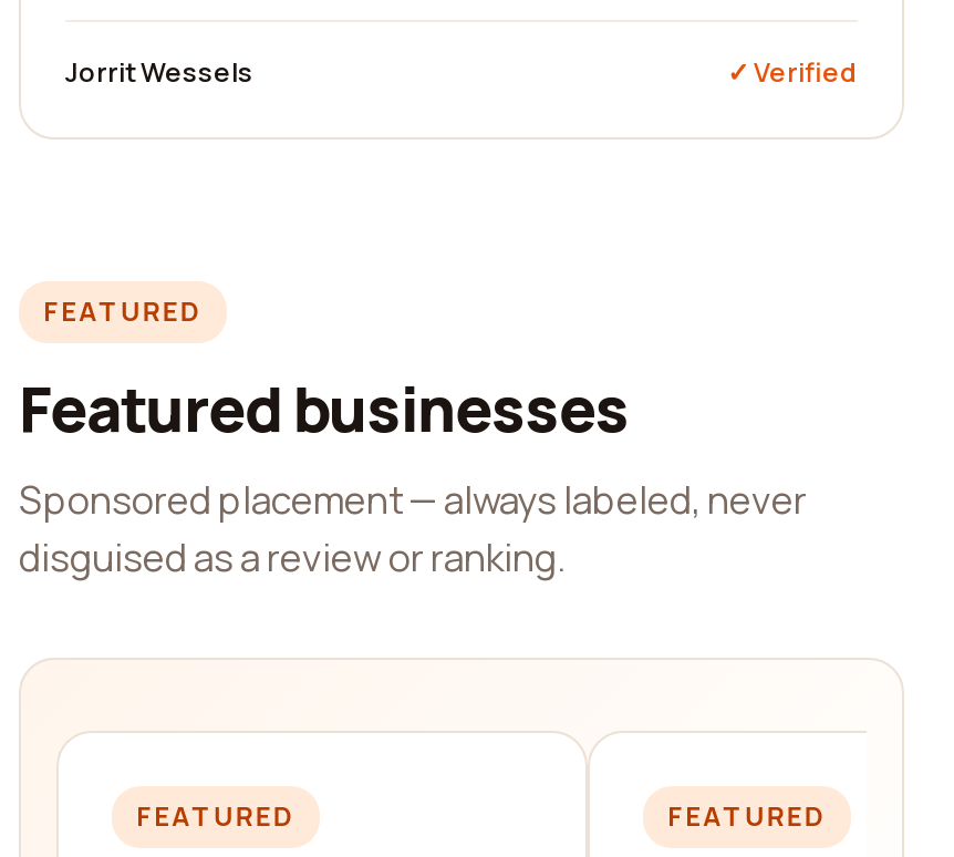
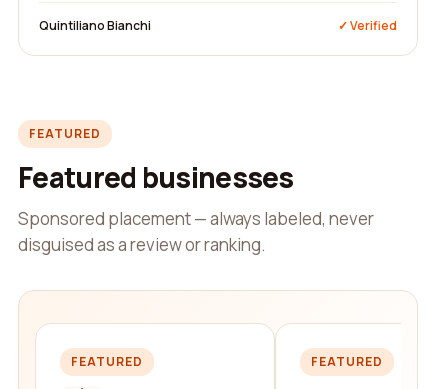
[65,53,253,91] Jorrit Wessels -> [39,17,151,34] Quintiliano Bianchi

